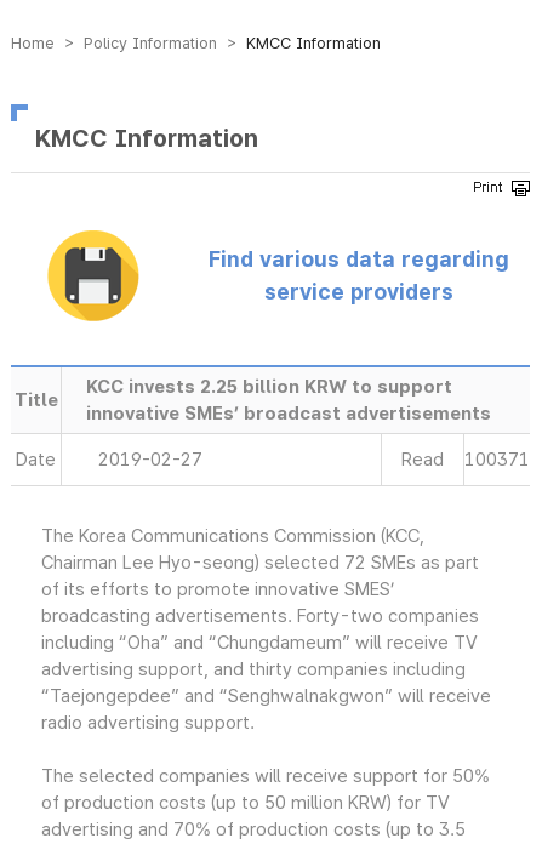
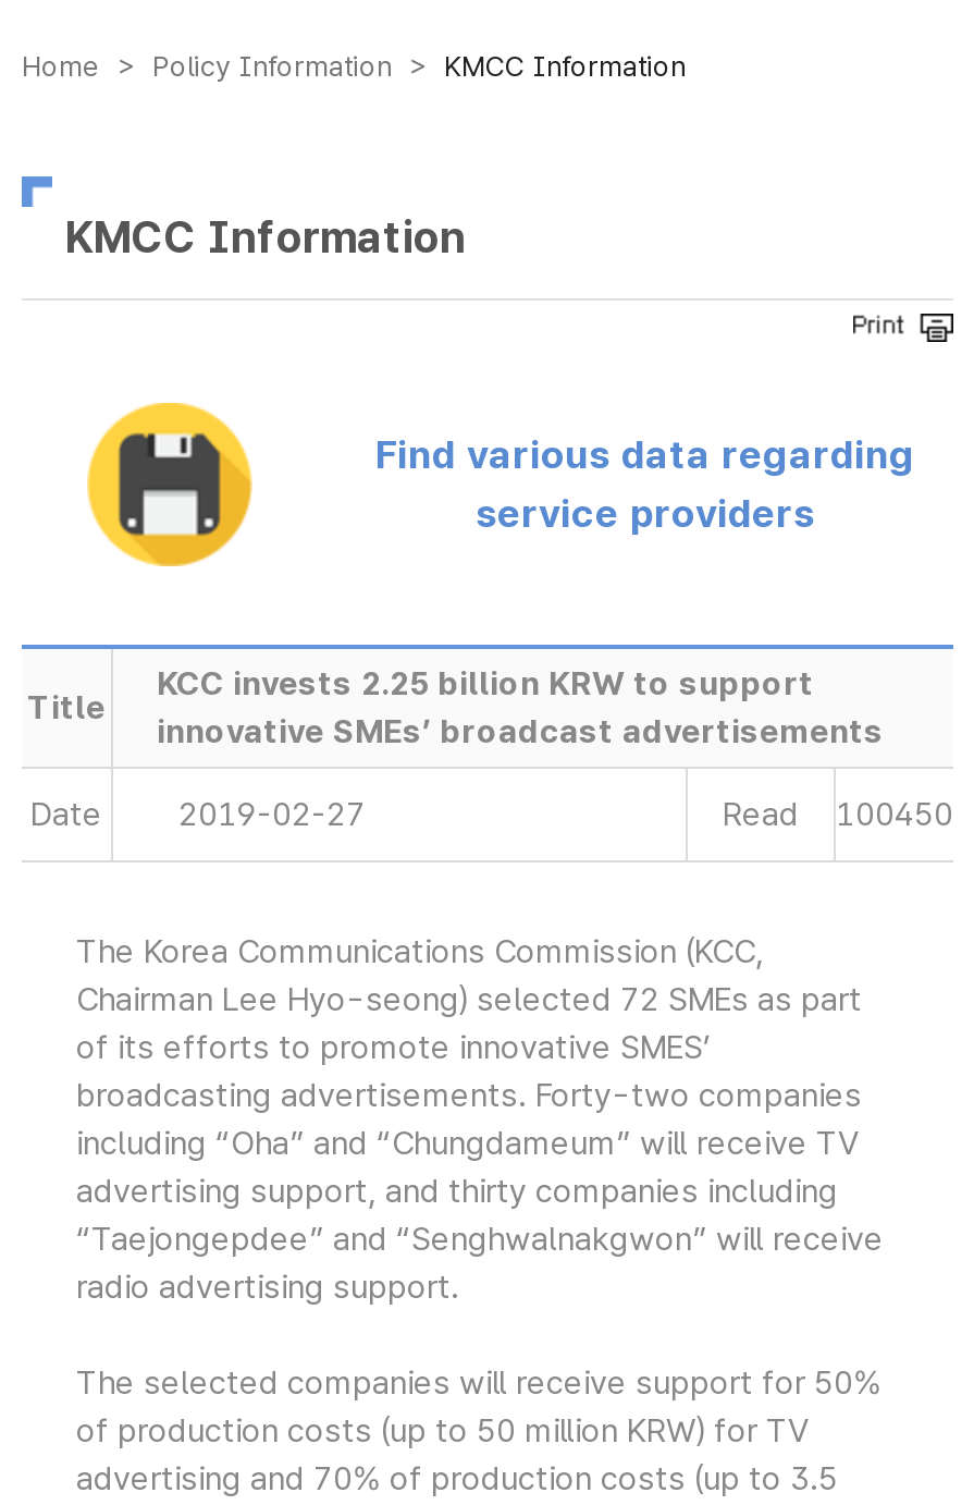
[401,449,530,471] Read 100371 -> [723,795,953,834] Read 100450

